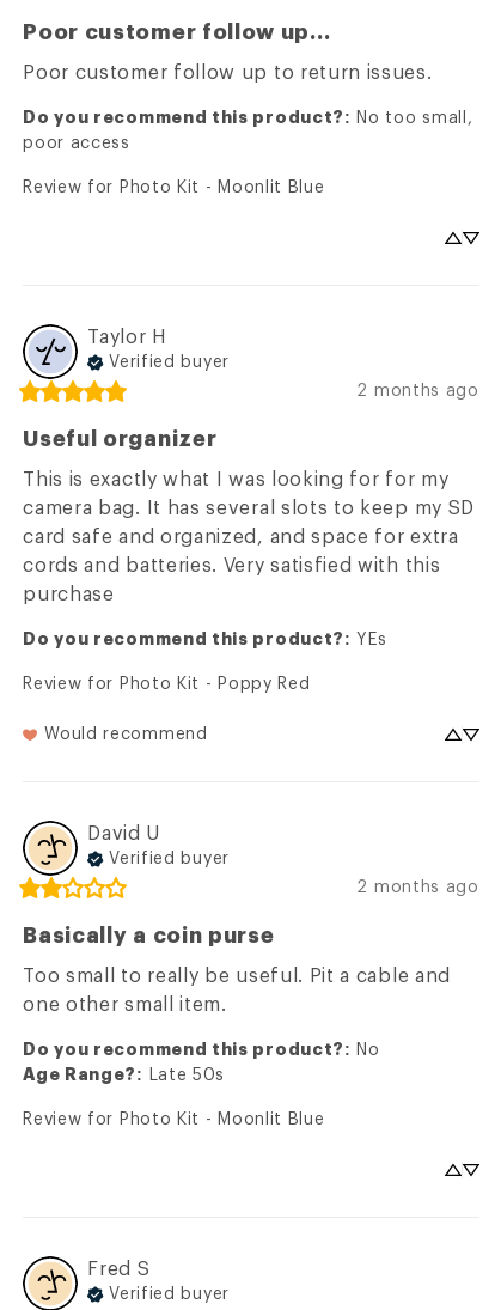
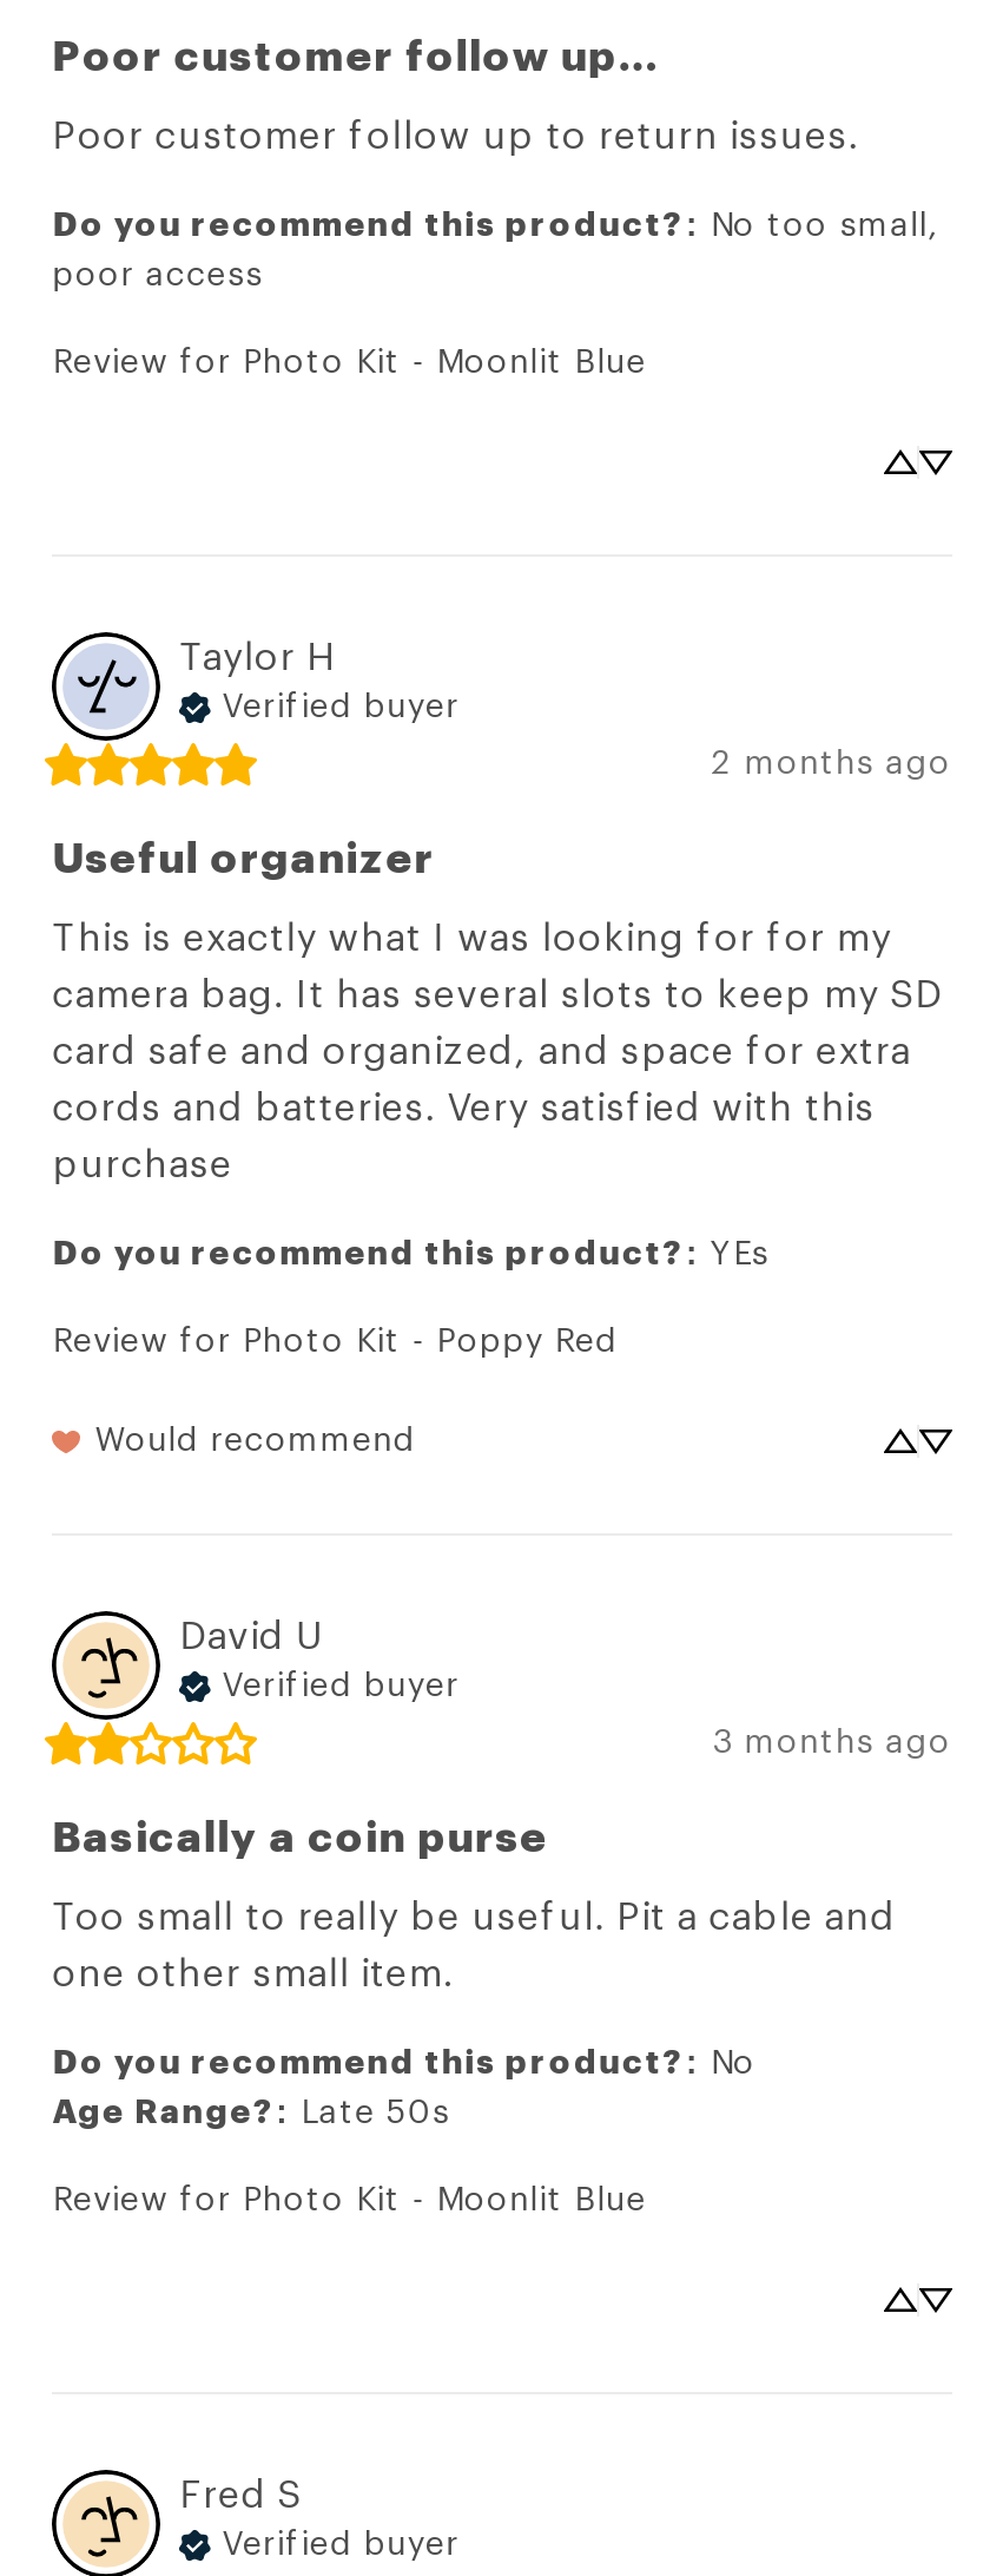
[357,879,479,896] 2 months ago -> [713,1726,952,1759] 3 months ago

